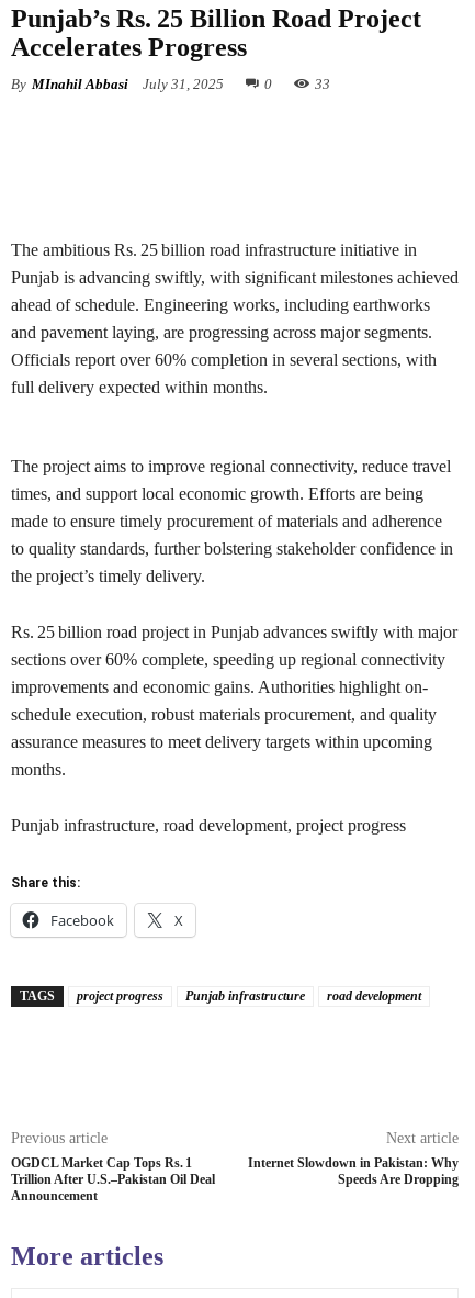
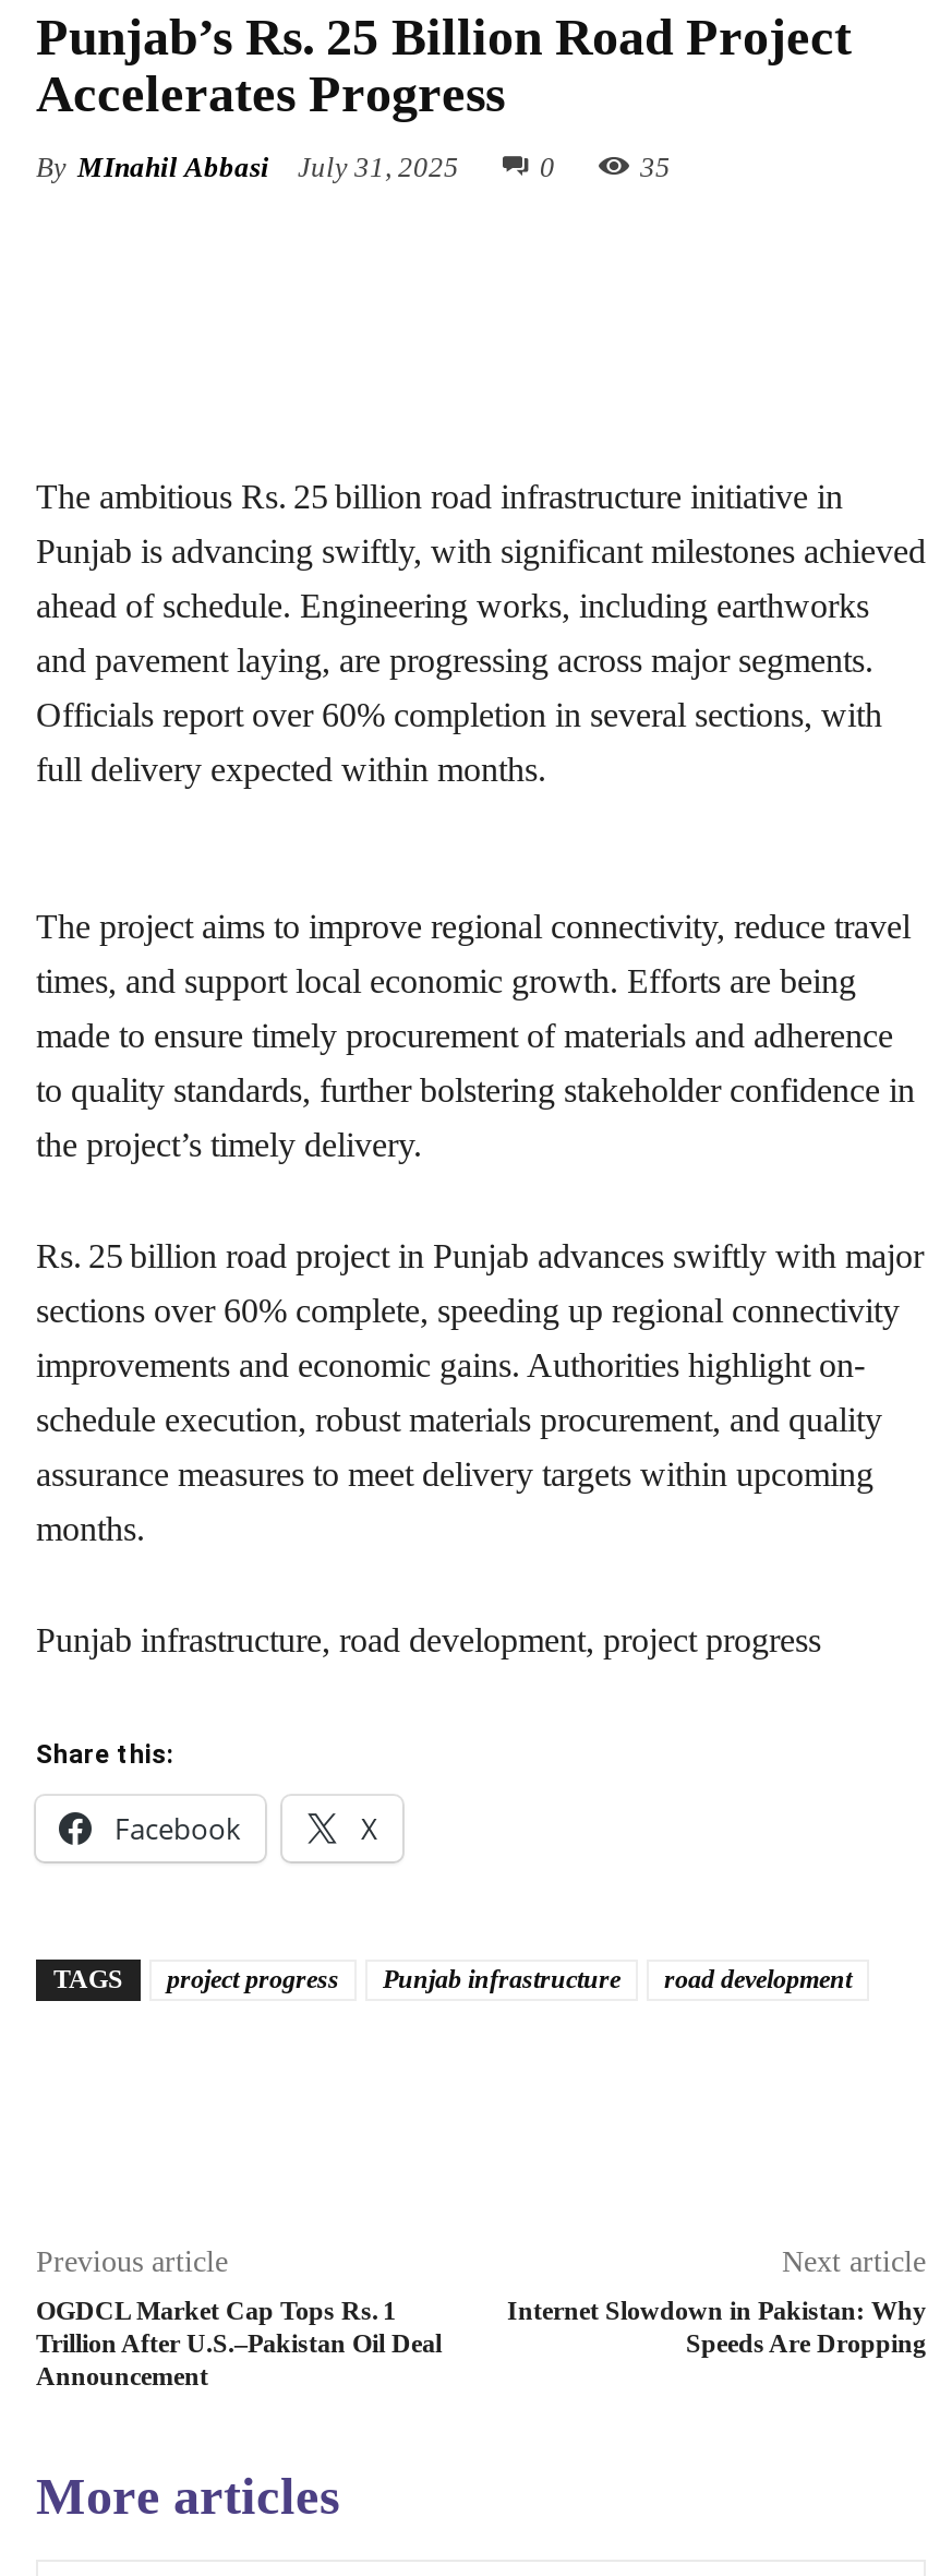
[315,75,330,92] 33 -> [640,150,671,182] 35

